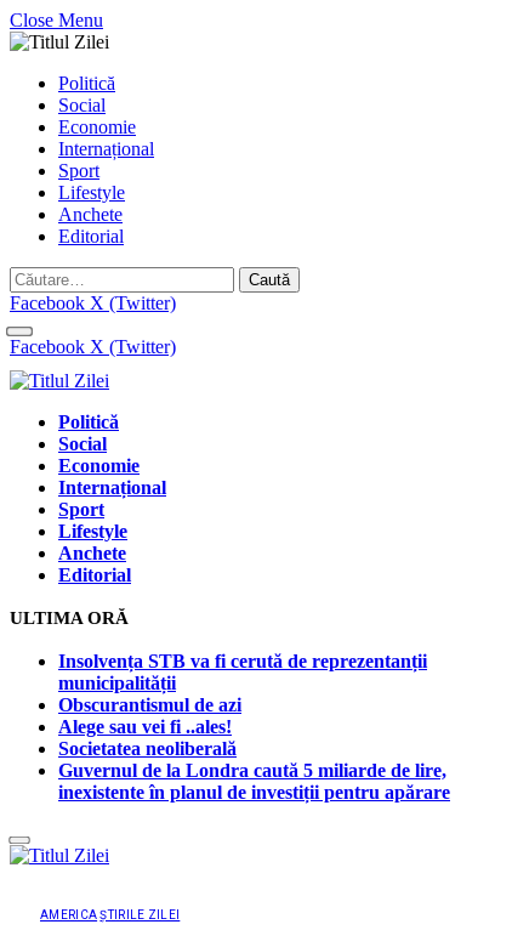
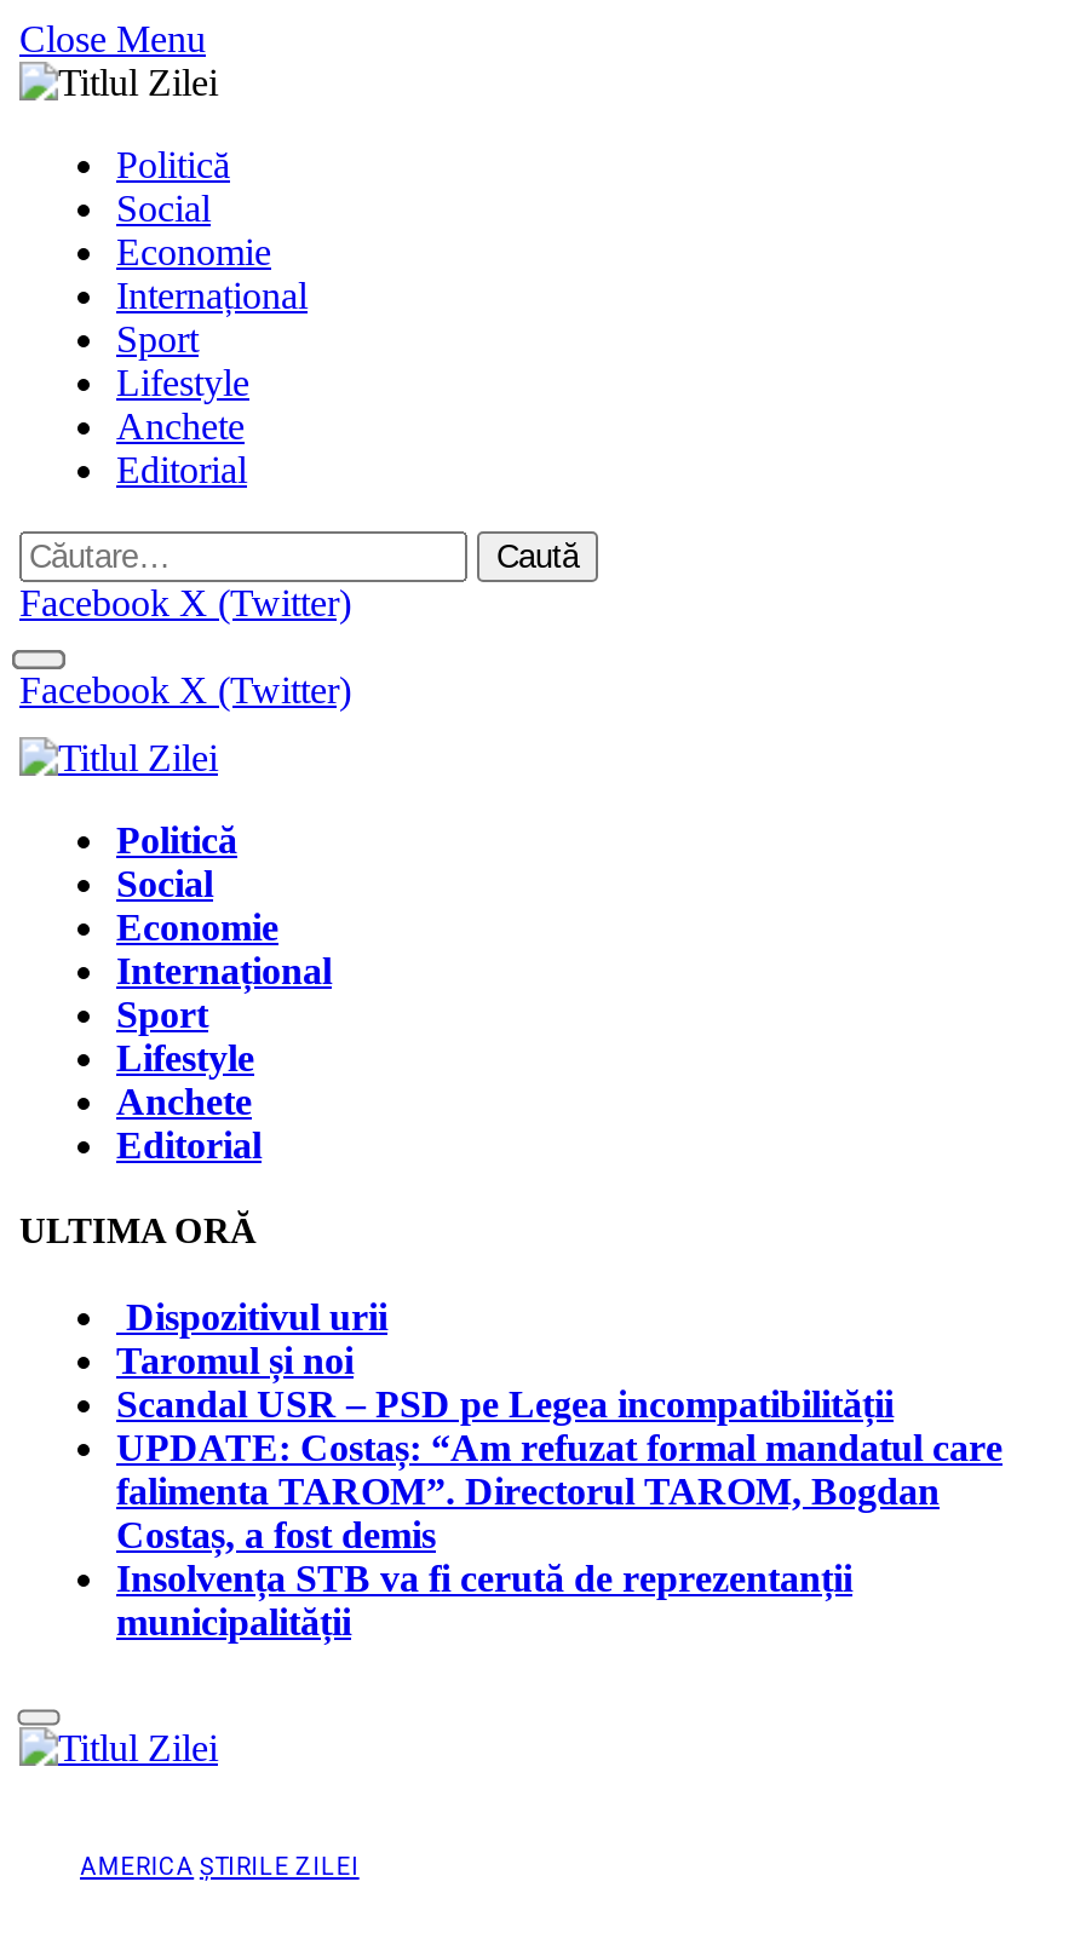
none -> [116,1296,1003,1555] Dispozitivul urii | Taromul și noi | Scandal USR – PSD pe Legea incompatibilității | UPDATE: Costaș: “Am refuzat formal mandatul care | falimenta TAROM”. Directorul TAROM, Bogdan | Costaș, a fost demis
moved [58,651,427,693] -> [116,1558,852,1642]: Insolvența STB va fi cerută de reprezentanții | municipalității
[58,694,450,803] Obscurantismul de azi | Alege sau vei fi ..ales! | Societatea neoliberală | Guvernul de la Londra caută 5 miliarde de lire, | inexistente în planul de investiții pentru apărare -> none

